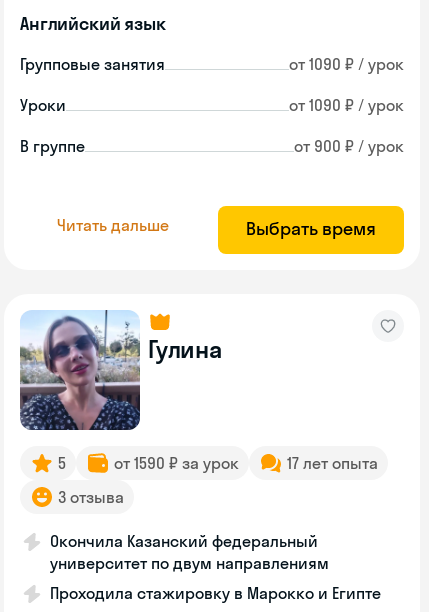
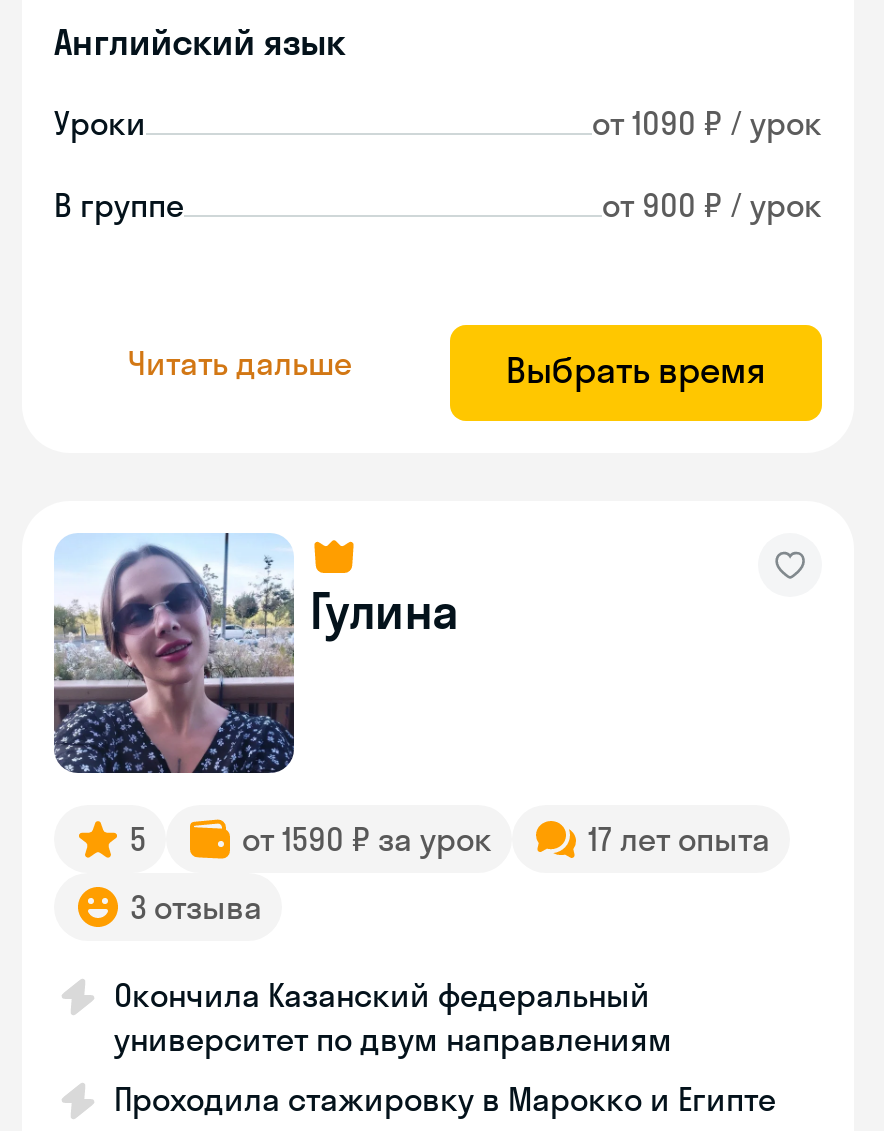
[20,54,404,74] Групповые занятия | от 1090 ₽ / урок -> none

